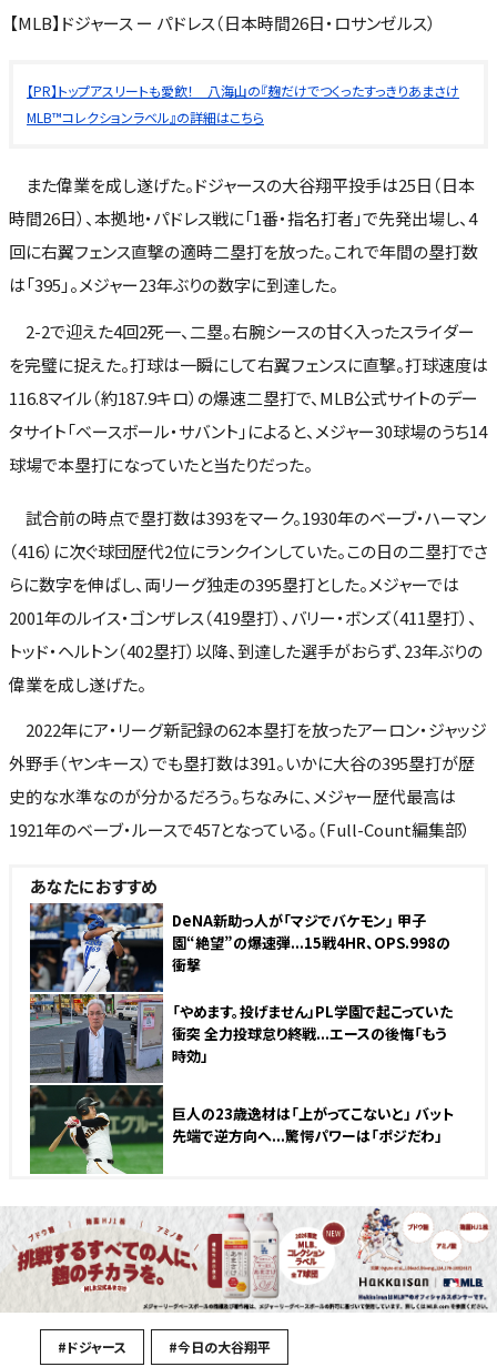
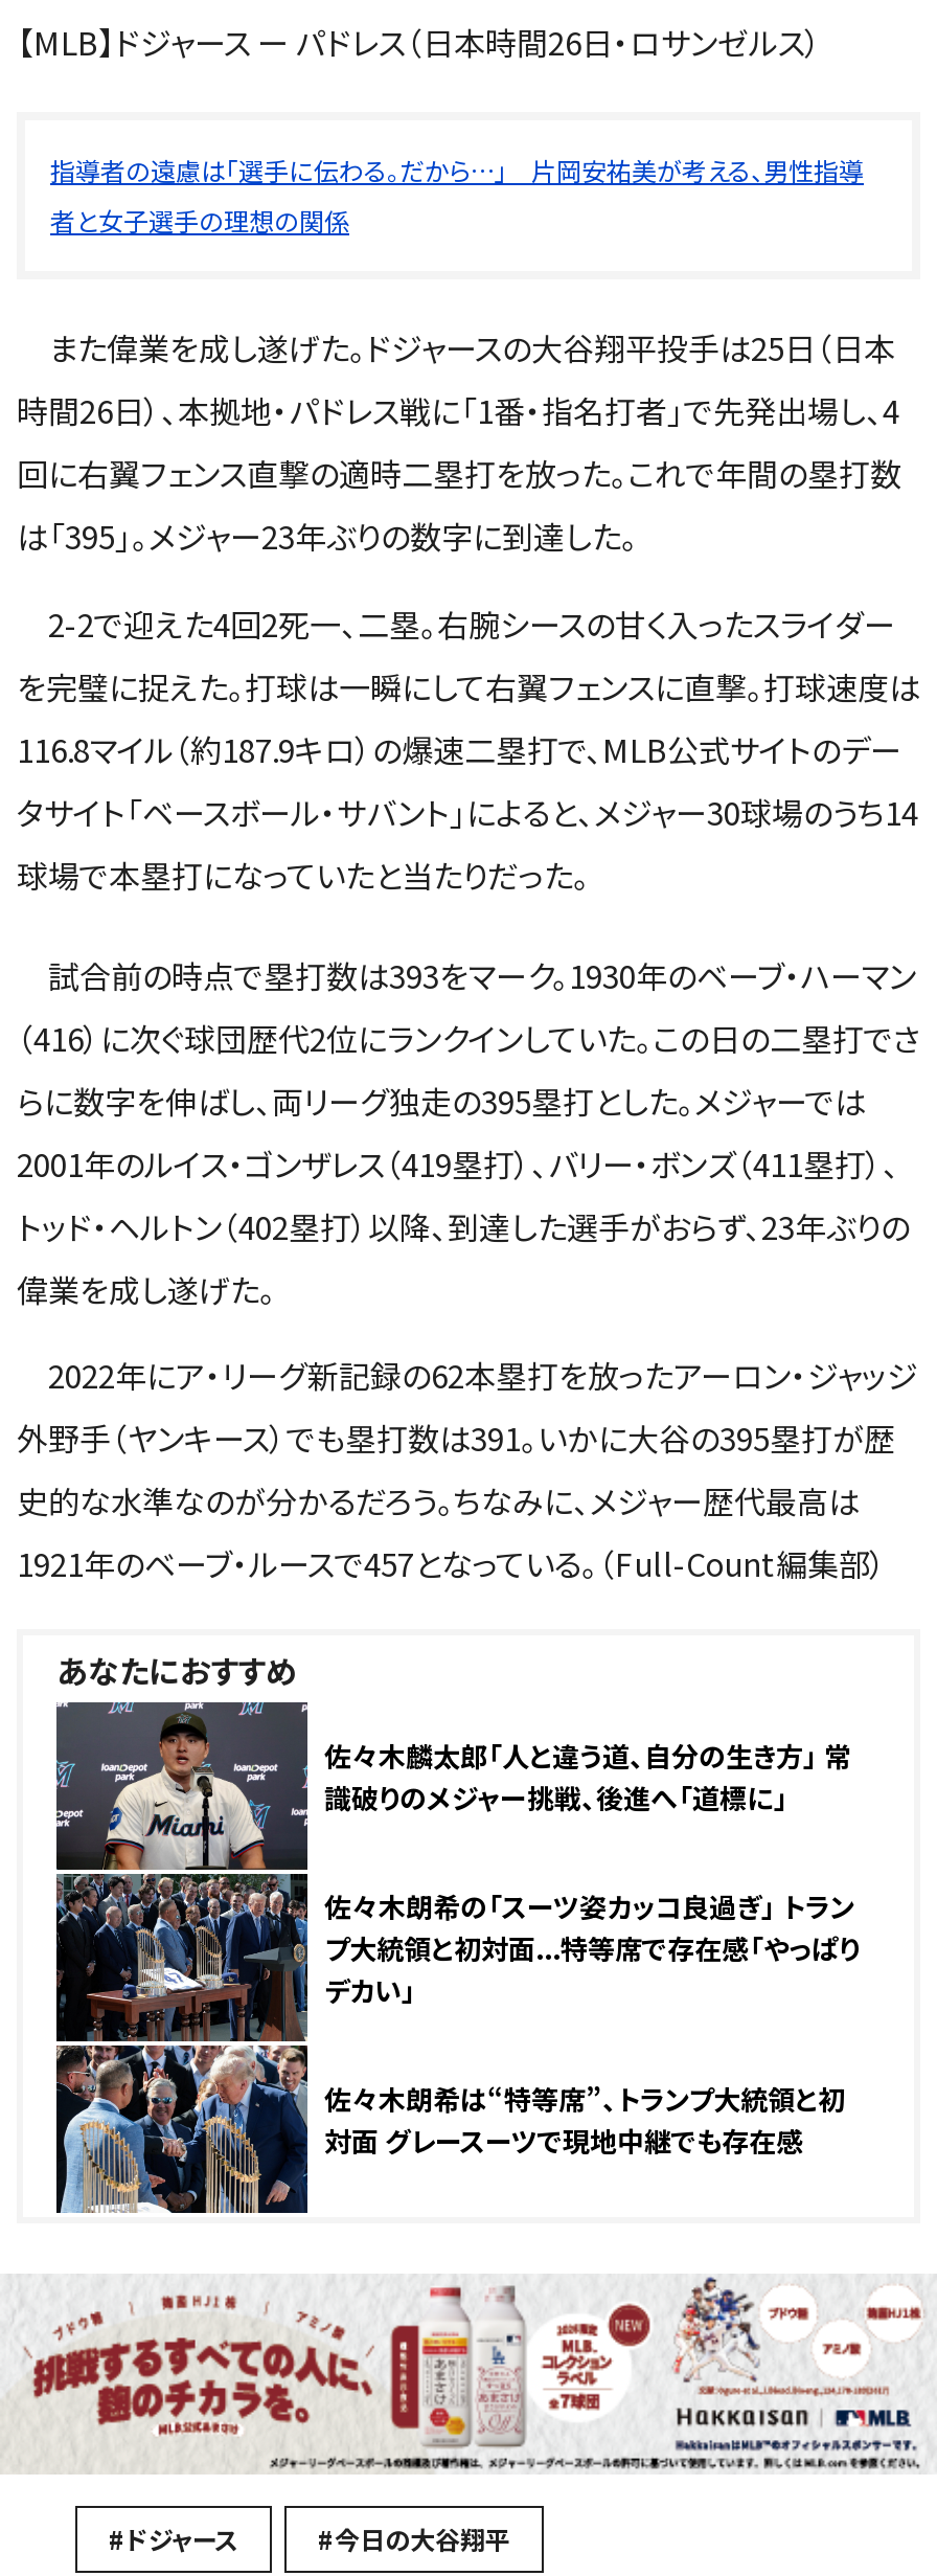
[27,81,459,127] 【PR】トップアスリートも愛飲！ 八海山の『麹だけでつくったすっきりあまさけ | MLB™コレクションラベル』の詳細はこちら -> [50,152,864,238] 指導者の遠慮は「選手に伝わる。だから…」 片岡安祐美が考える、男性指導 | 者と女子選手の理想の関係
[29,902,450,1175] [image] | DeNA新助っ人が「マジでバケモン」 甲子 | 園“絶望”の爆速弾...15戦4HR、OPS.998の | 衝撃 -> [54,1702,851,2215] [image] | 佐々木麟太郎「人と違う道、自分の生き方」 常 | 識破りのメジャー挑戦、後進へ「道標に」
[172,1001,453,1066] 「やめます。投げません」PL学園で起こっていた | 衝突 全力投球怠り終戦...エースの後悔「もう | 時効」 -> [324,1886,860,2009] 佐々木朗希の「スーツ姿カッコ良過ぎ」 トラン | プ大統領と初対面...特等席で存在感「やっぱり | デカい」
[172,1103,454,1146] 巨人の23歳逸材は「上がってこないと」 バット | 先端で逆方向へ...驚愕パワーは「ポジだわ」 -> [324,2078,845,2160] 佐々木朗希は“特等席”、トランプ大統領と初 | 対面 グレースーツで現地中継でも存在感

